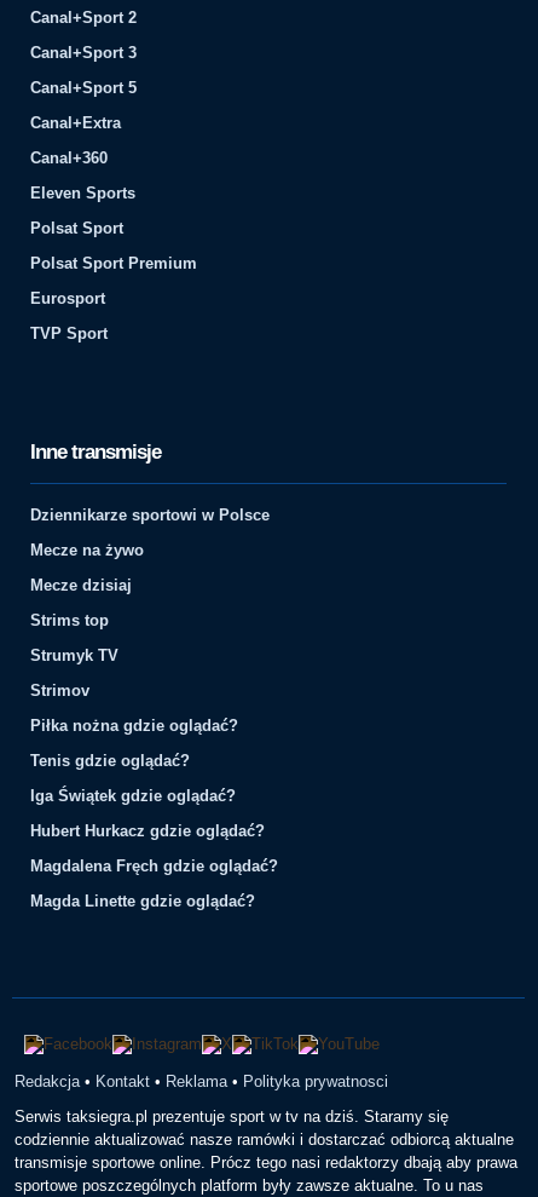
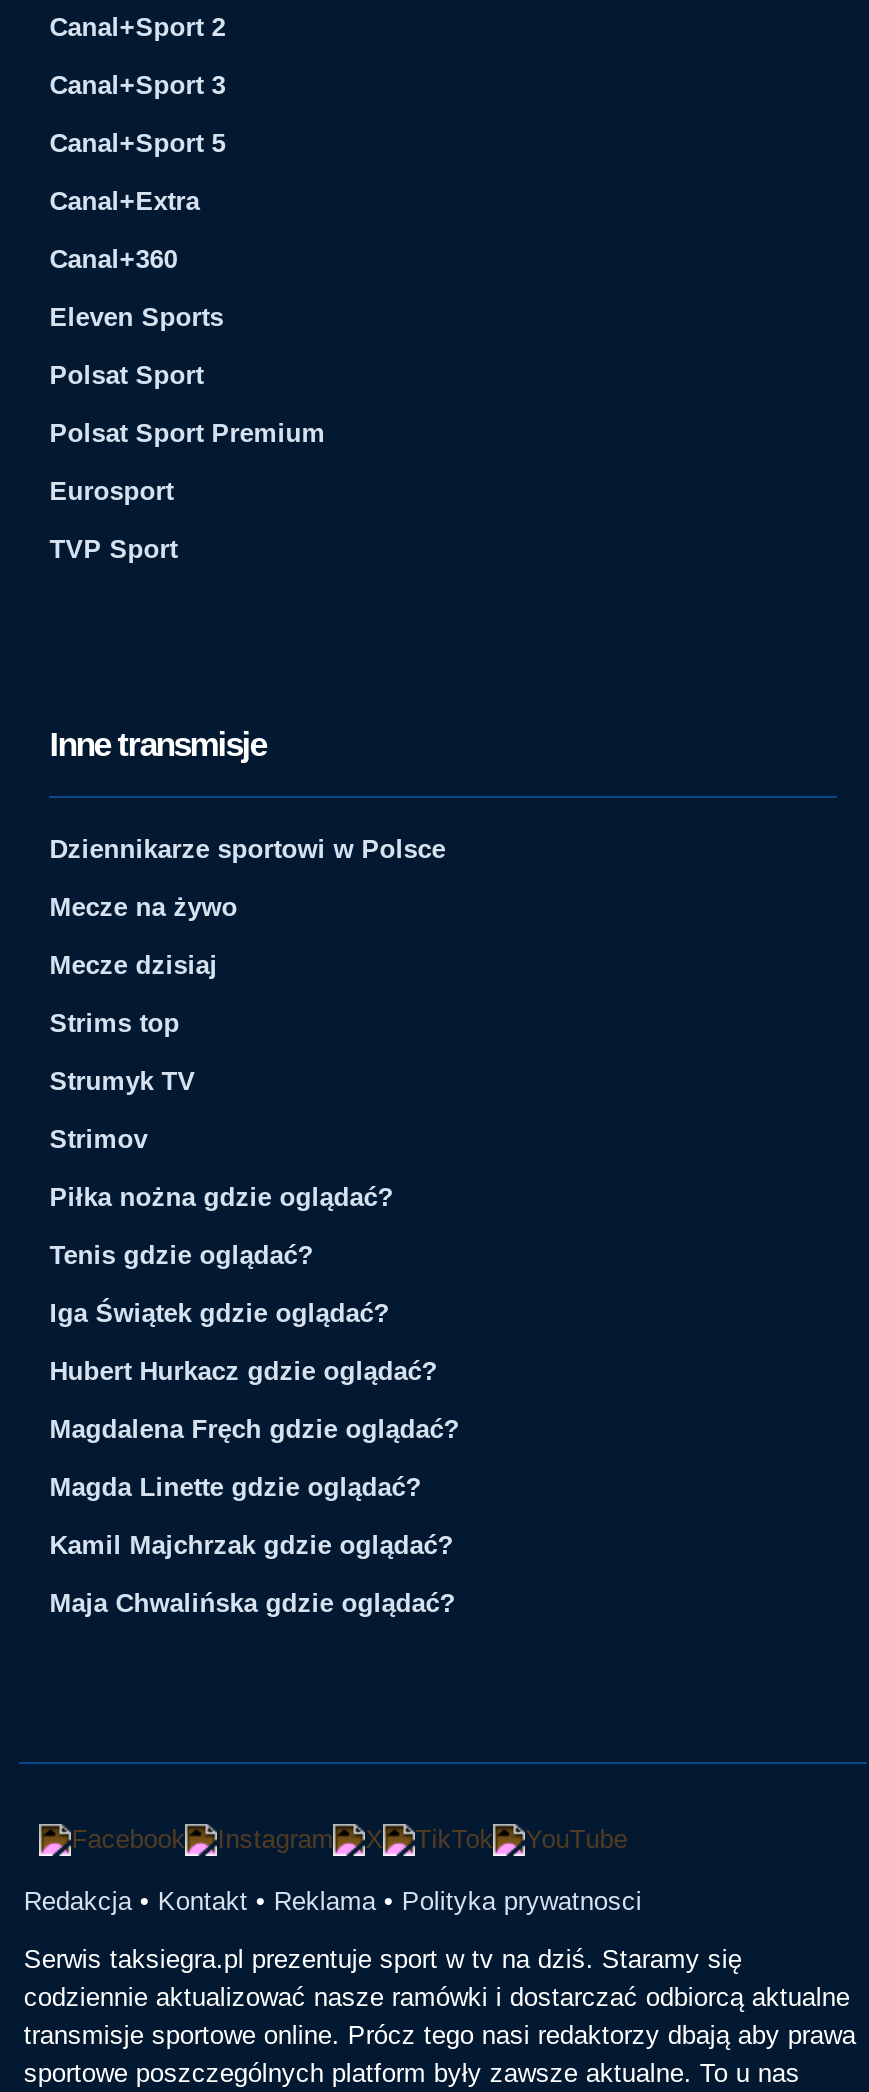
none -> [49,1530,455,1618] Kamil Majchrzak gdzie oglądać? | Maja Chwalińska gdzie oglądać?

